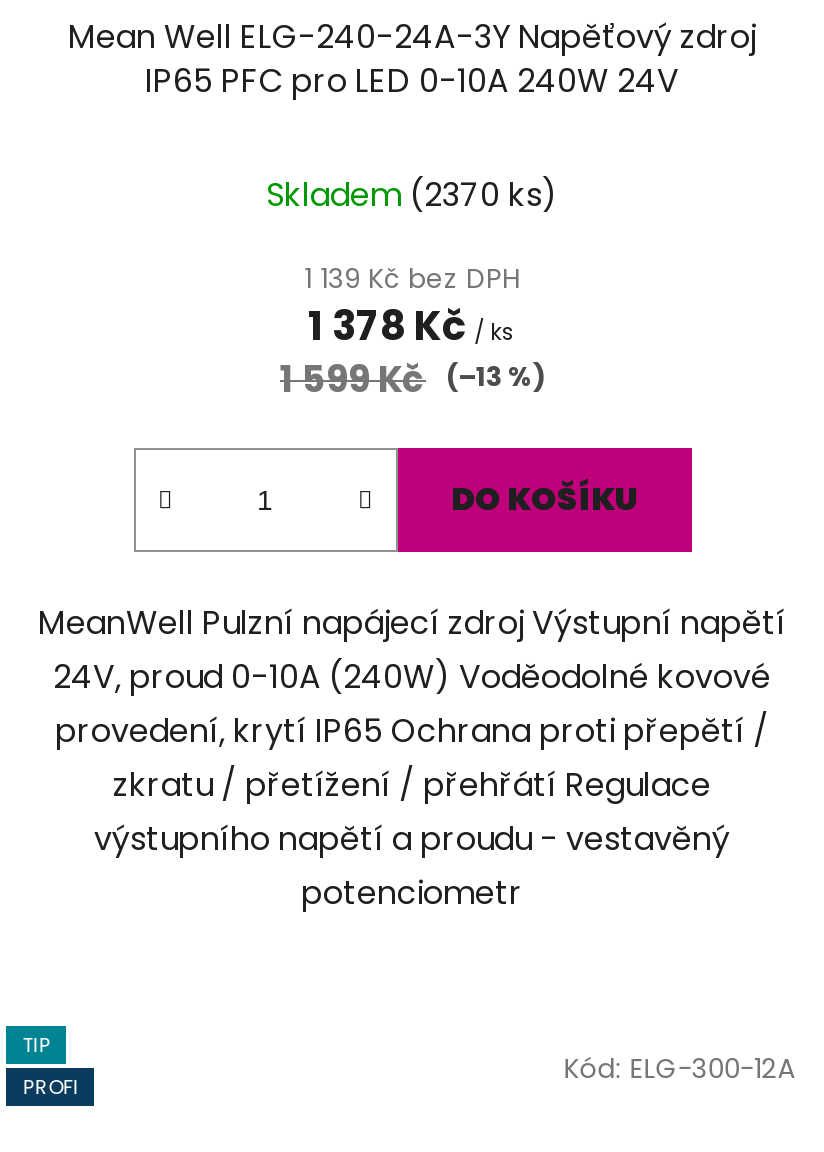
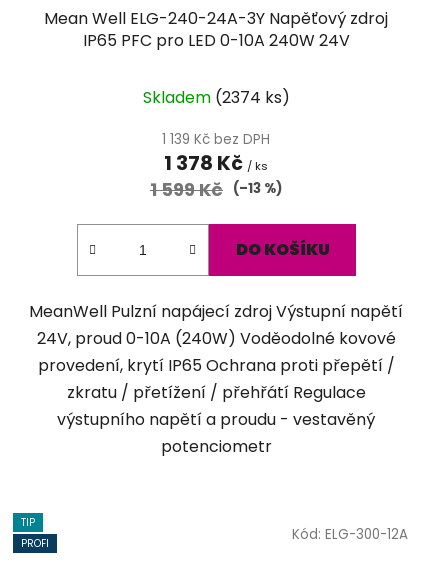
[266,171,558,217] Skladem (2370 ks) -> [142,86,289,109] Skladem (2374 ks)

